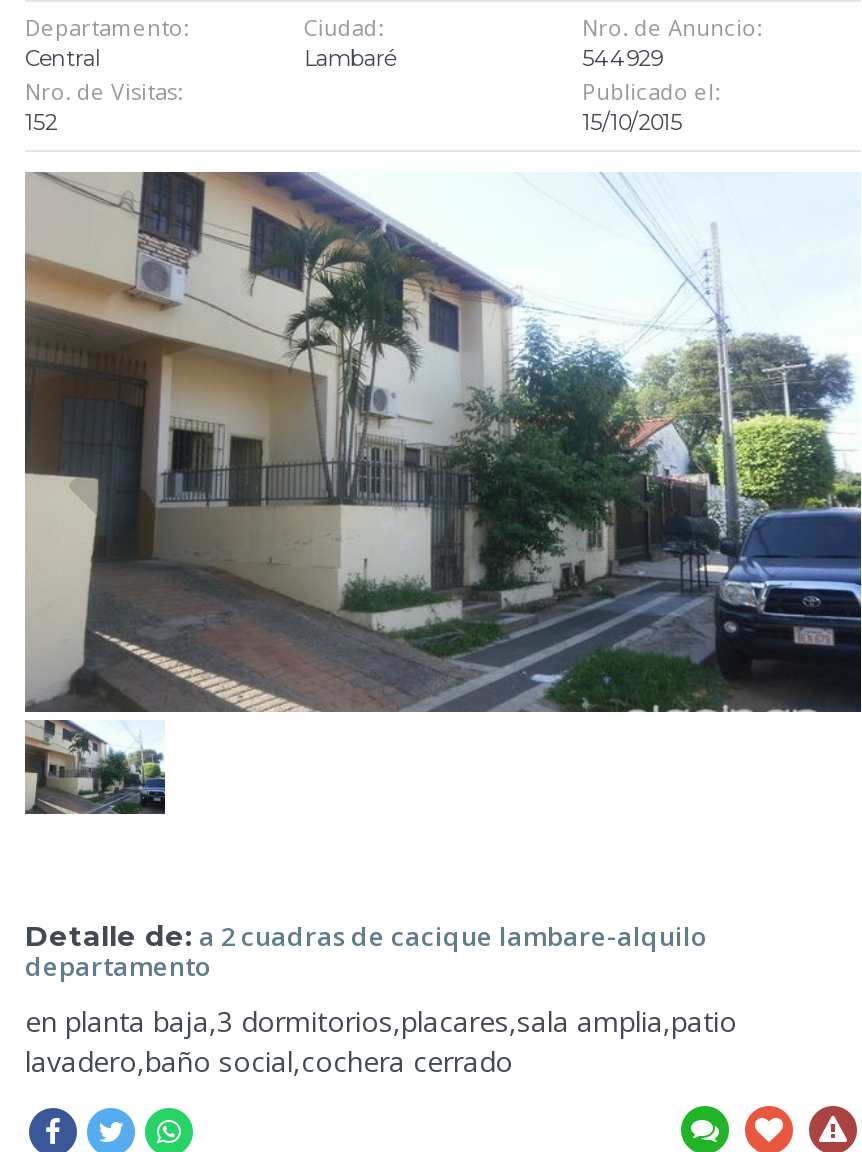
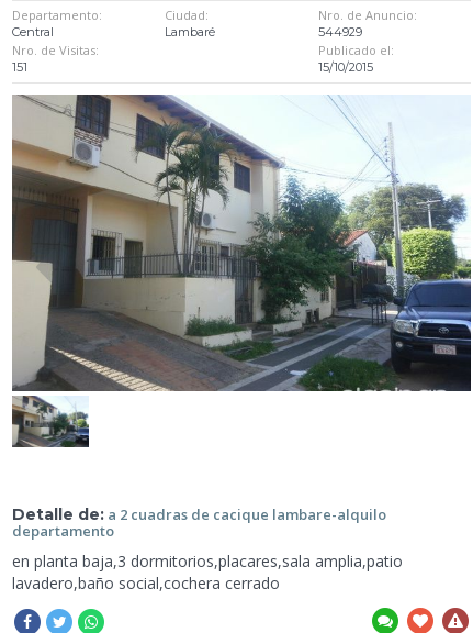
[25,108,57,136] 152 -> [12,59,27,75] 151

